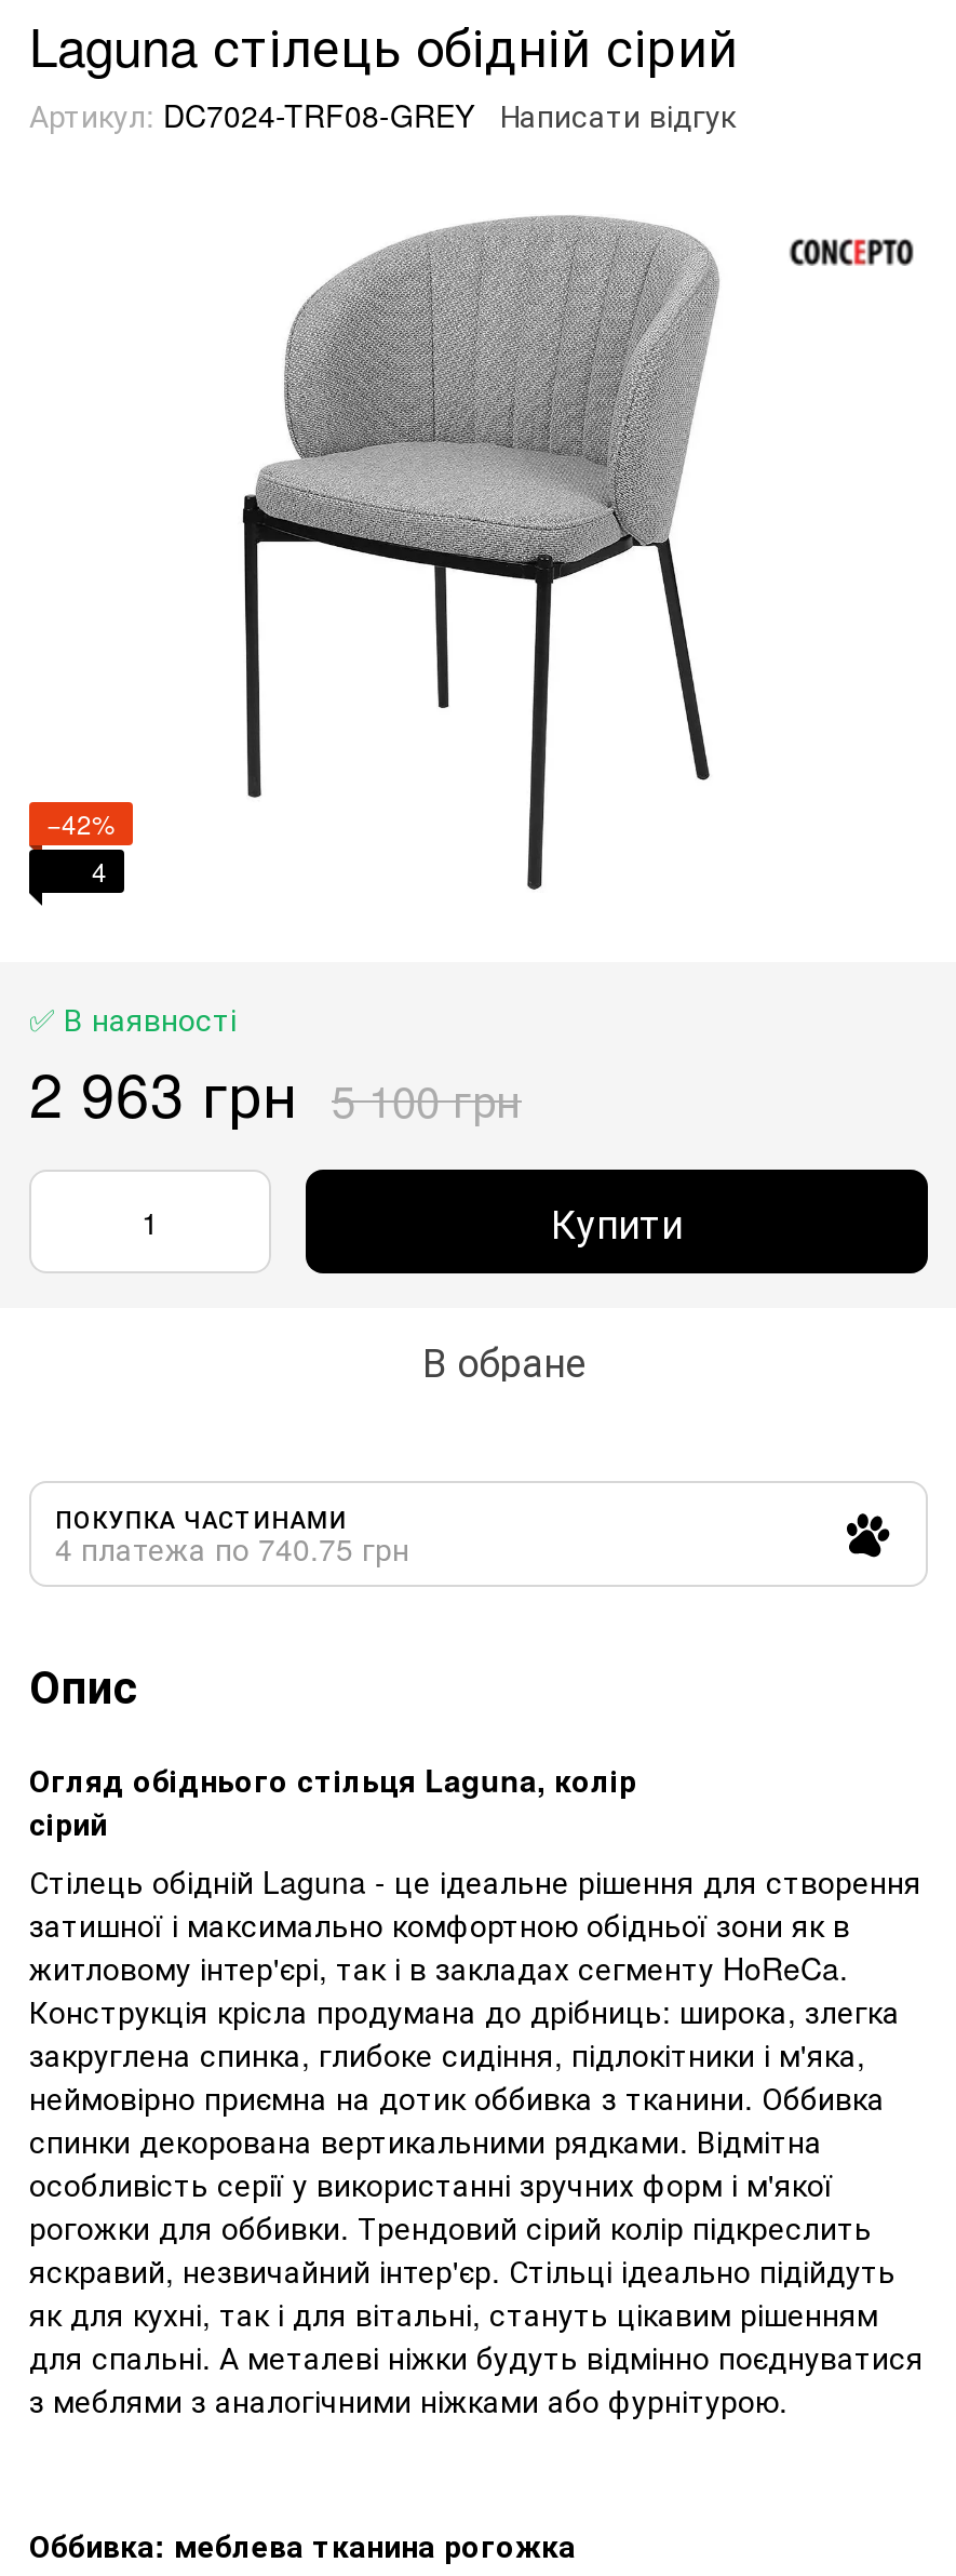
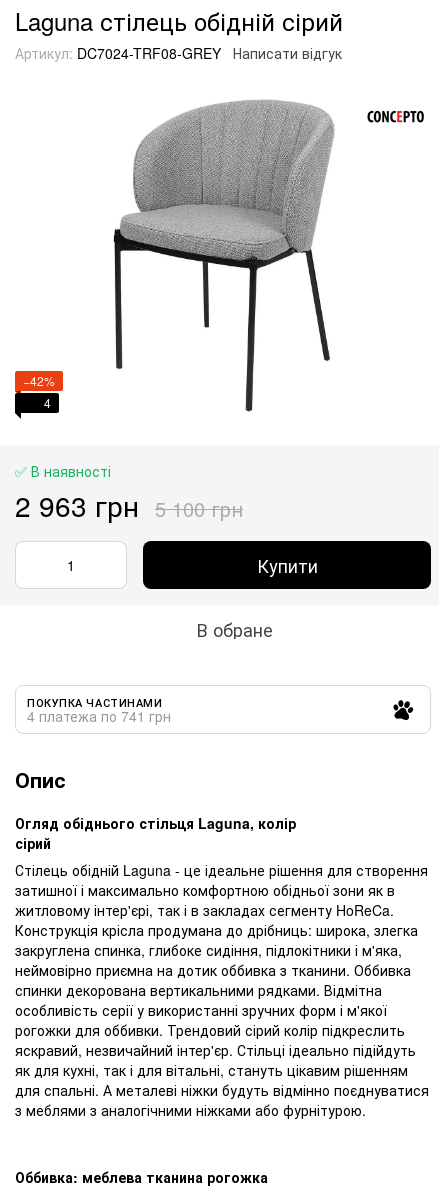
[55,1525,409,1569] 4 платежа по 740.75 грн -> [27,706,171,726] 4 платежа по 741 грн

